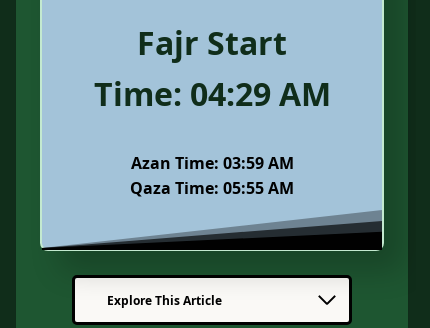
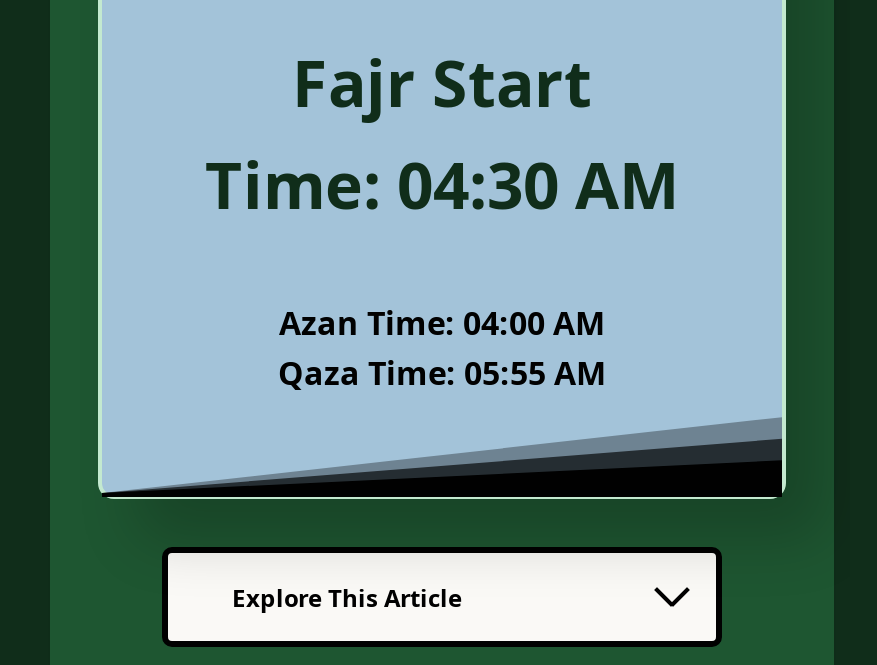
[93,72,330,115] Time: 04:29 AM -> [205,142,679,228] Time: 04:30 AM
[130,152,293,174] Azan Time: 03:59 AM -> [279,302,605,346] Azan Time: 04:00 AM

